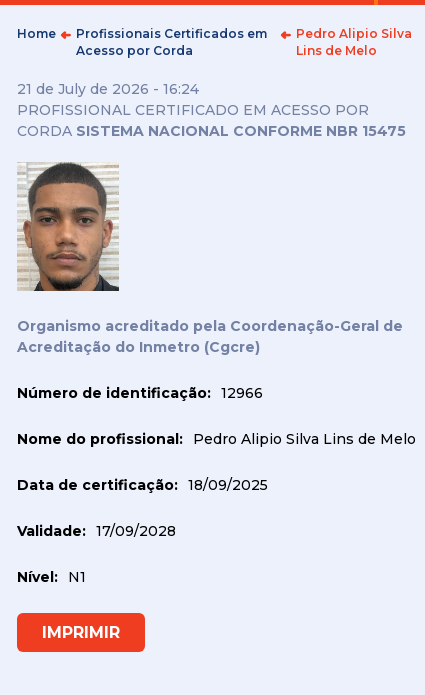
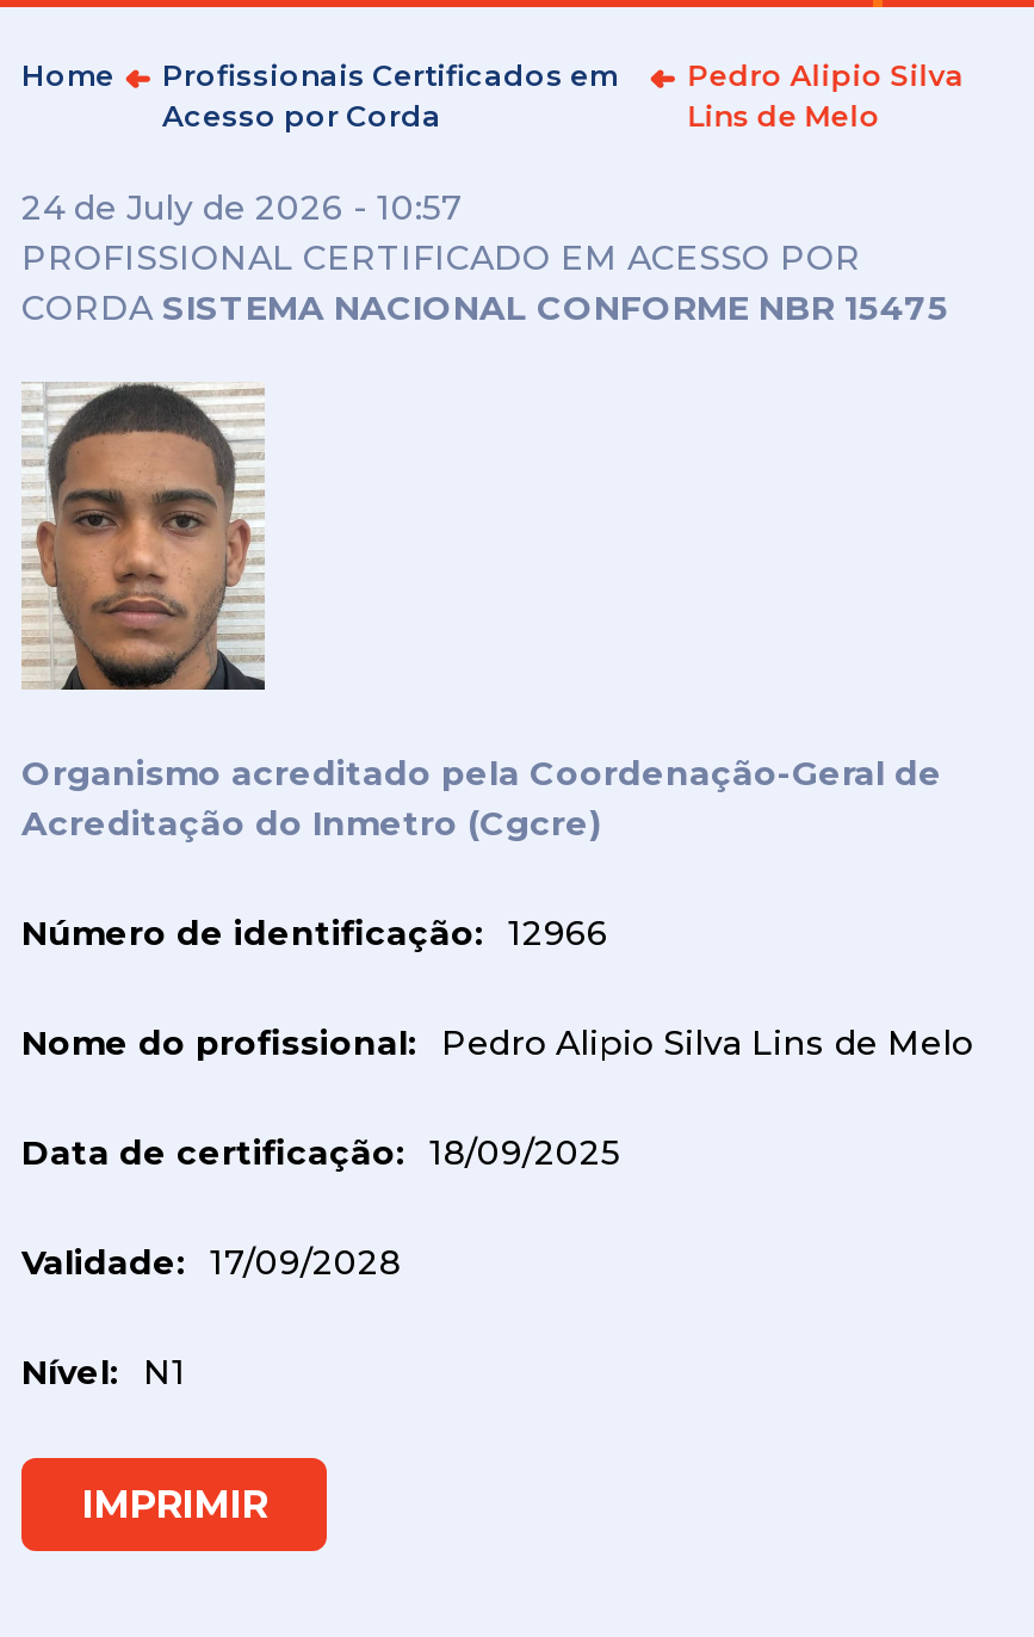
[17,80,199,98] 21 de July de 2026 - 16:24 -> [21,186,463,229] 24 de July de 2026 - 10:57

